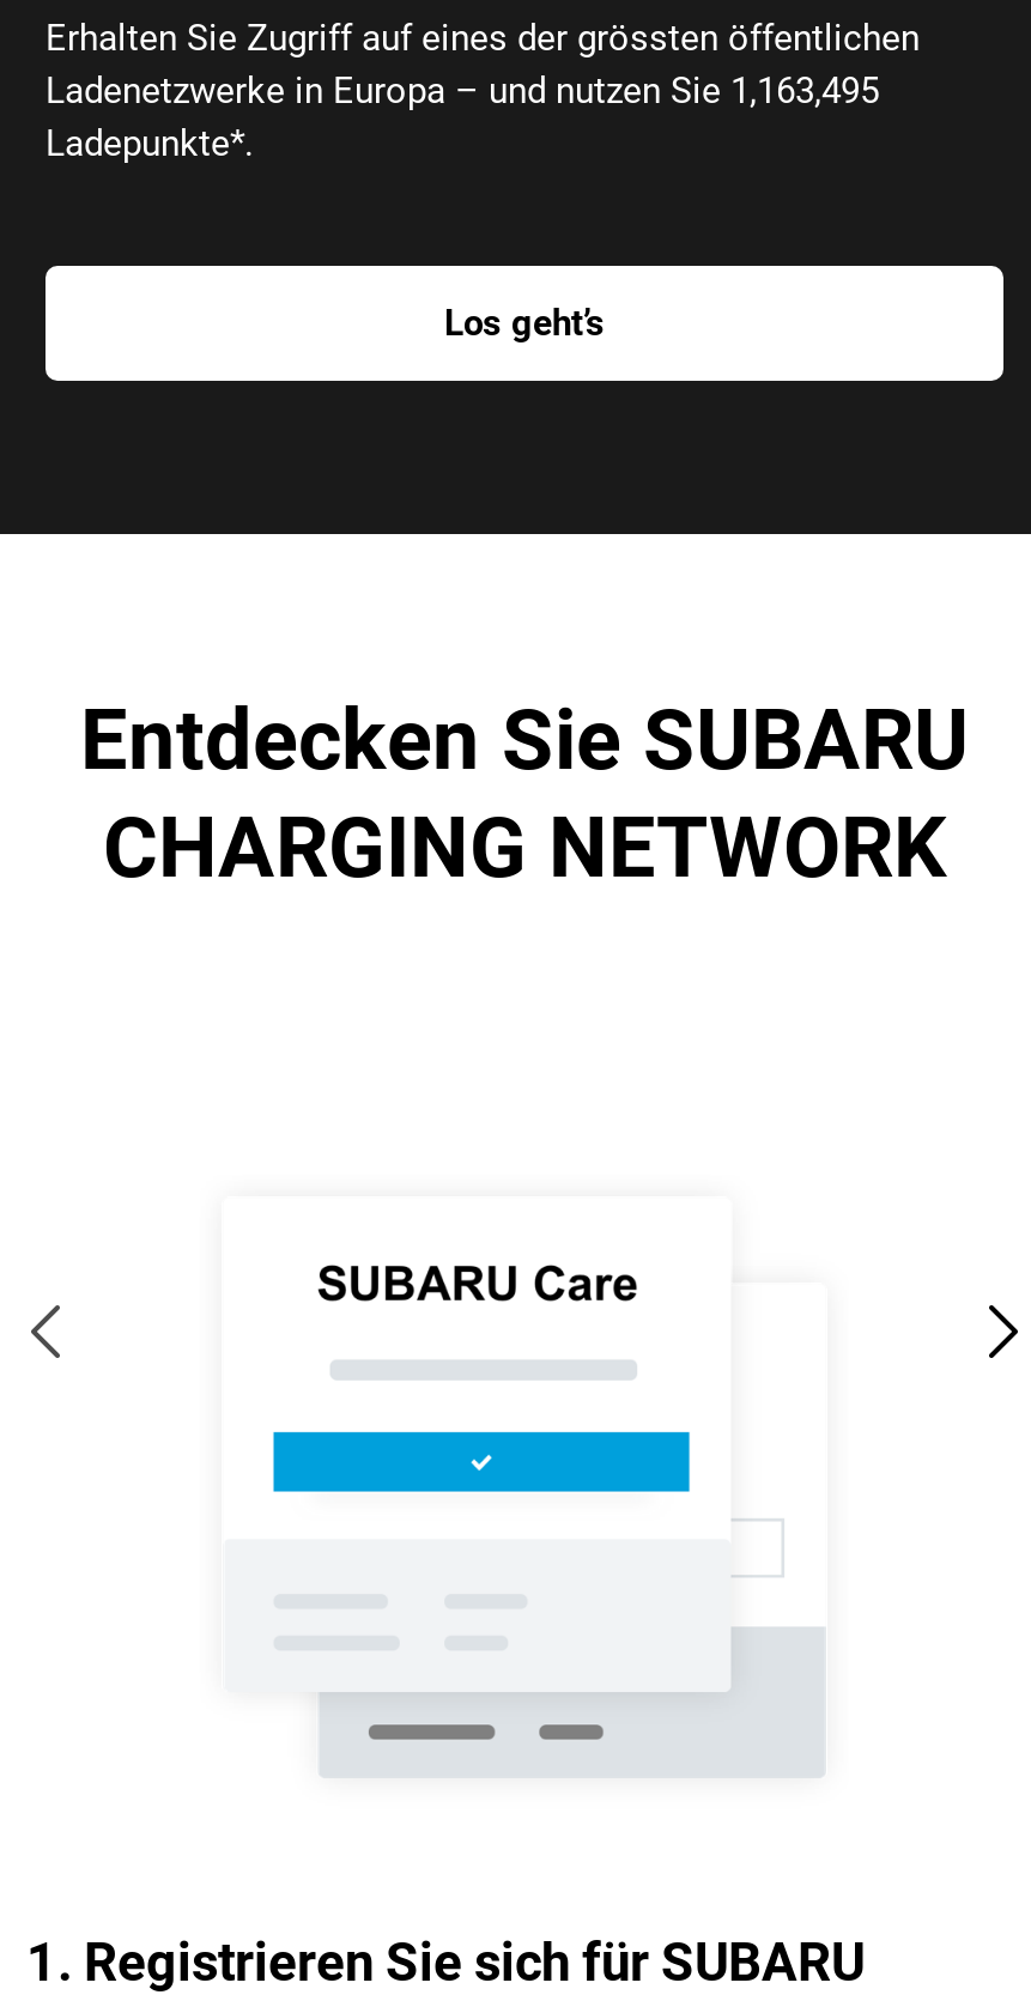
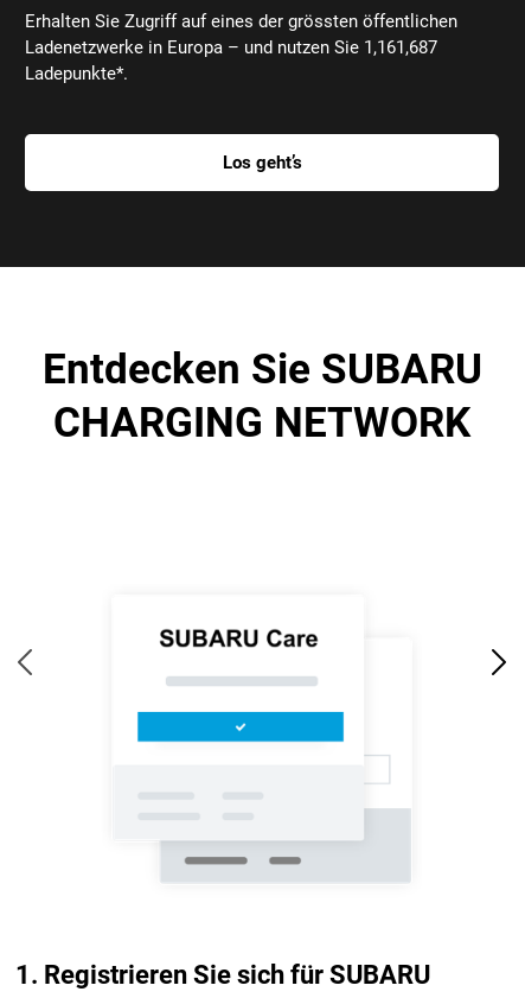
[46,69,879,113] Ladenetzwerke in Europa – und nutzen Sie 1,163,495 -> [25,37,437,58] Ladenetzwerke in Europa – und nutzen Sie 1,161,687

